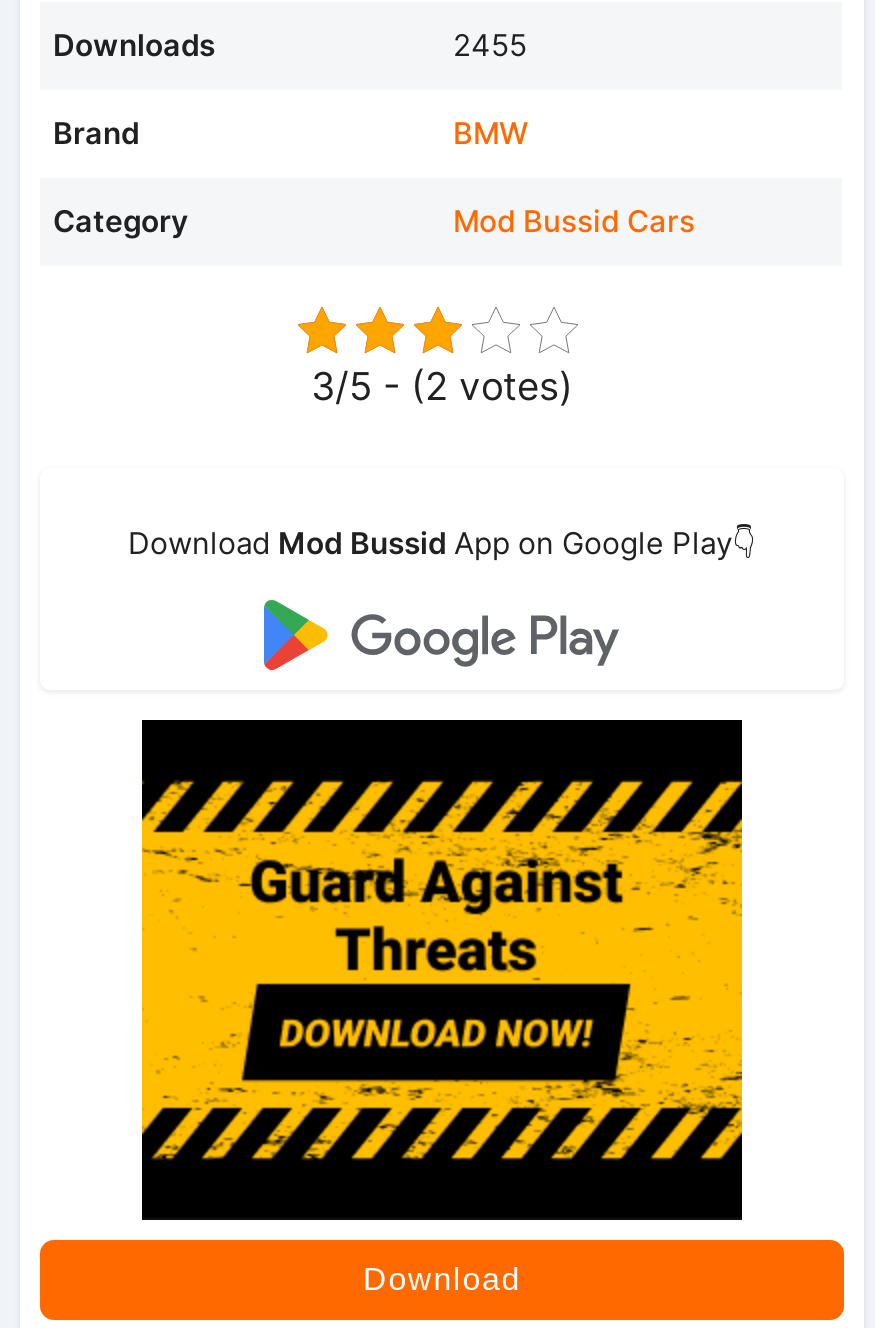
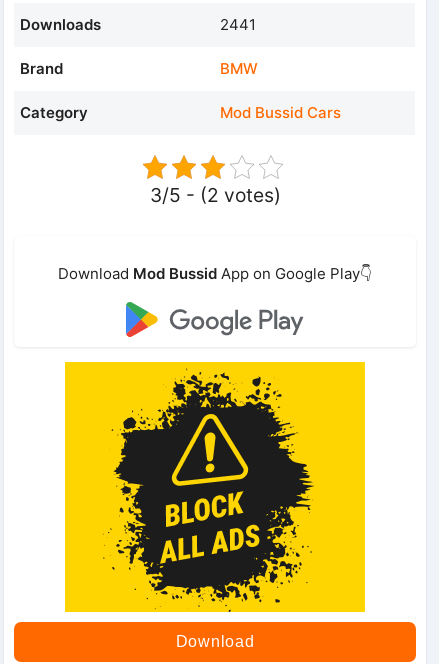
[453,26,527,64] 2455 -> [220,15,256,34] 2441
[140,718,744,1222] [image] -> [64,361,366,613] [image]

